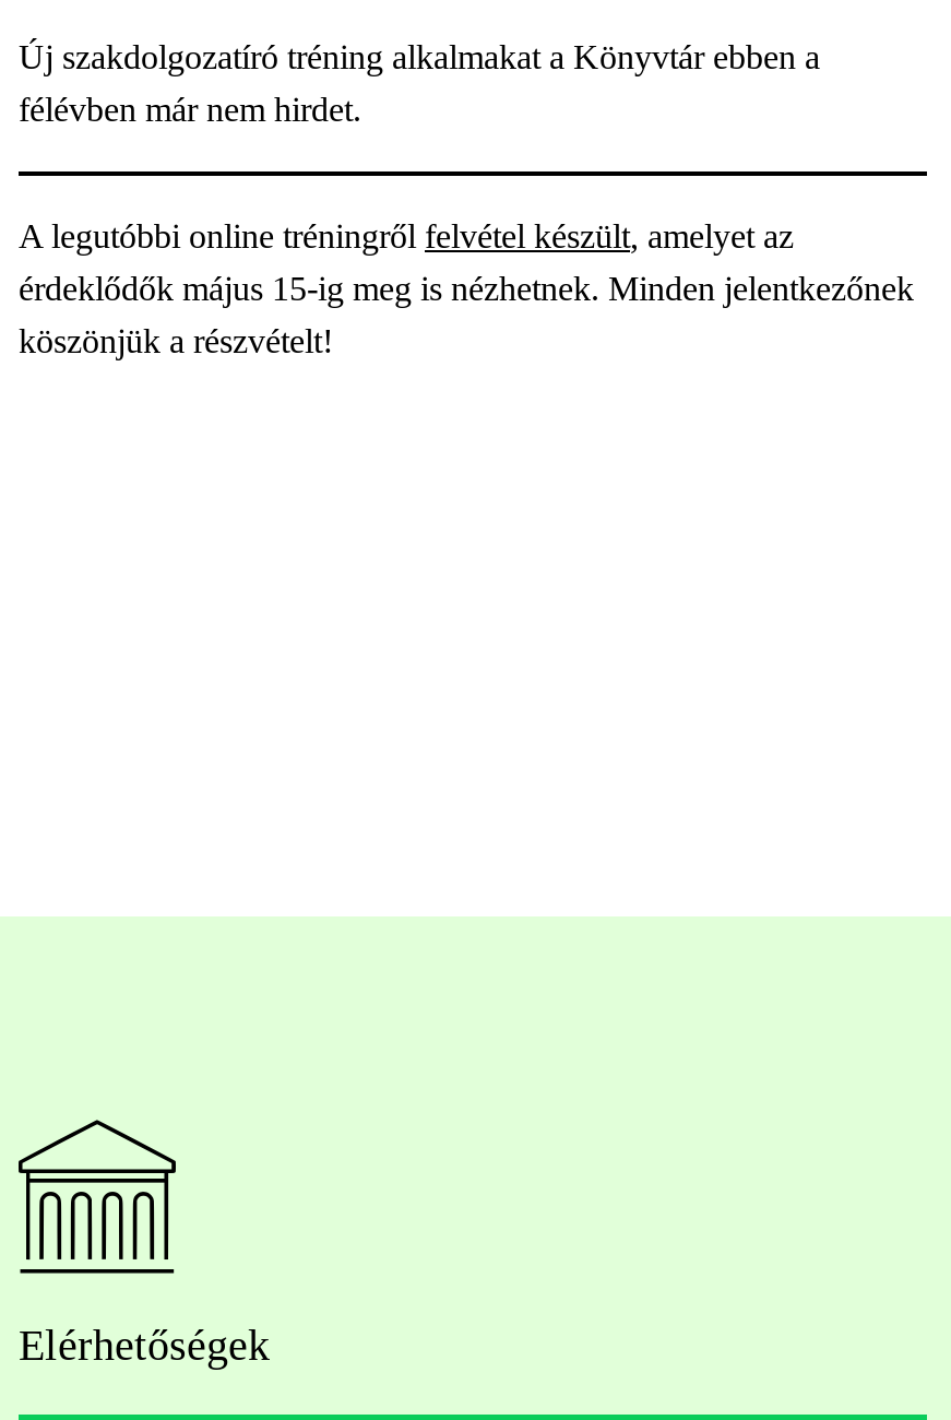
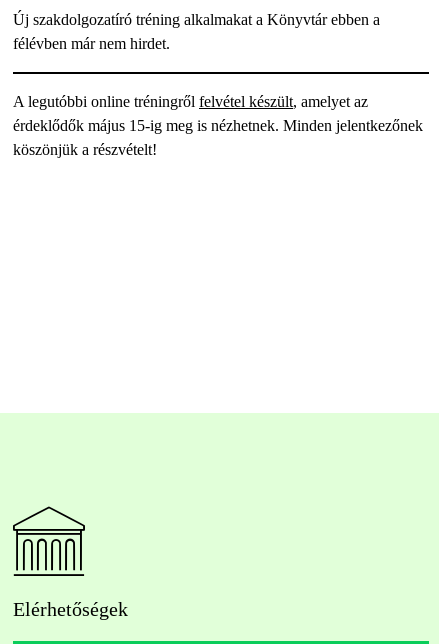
[21,1159,176,1275] [image] -> [15,528,83,577] [image]

